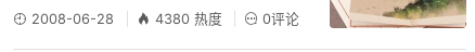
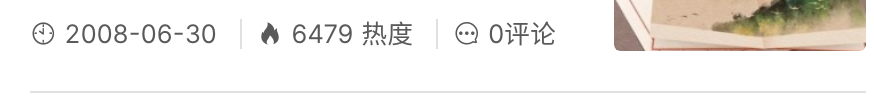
[32,11,226,27] 2008-06-28 | 4380 热度 -> [65,19,421,49] 2008-06-30 | 6479 热度

